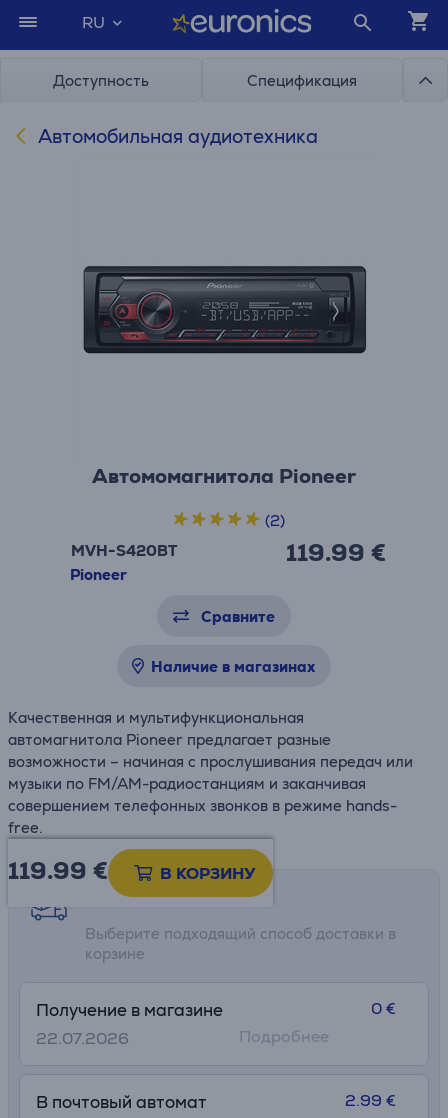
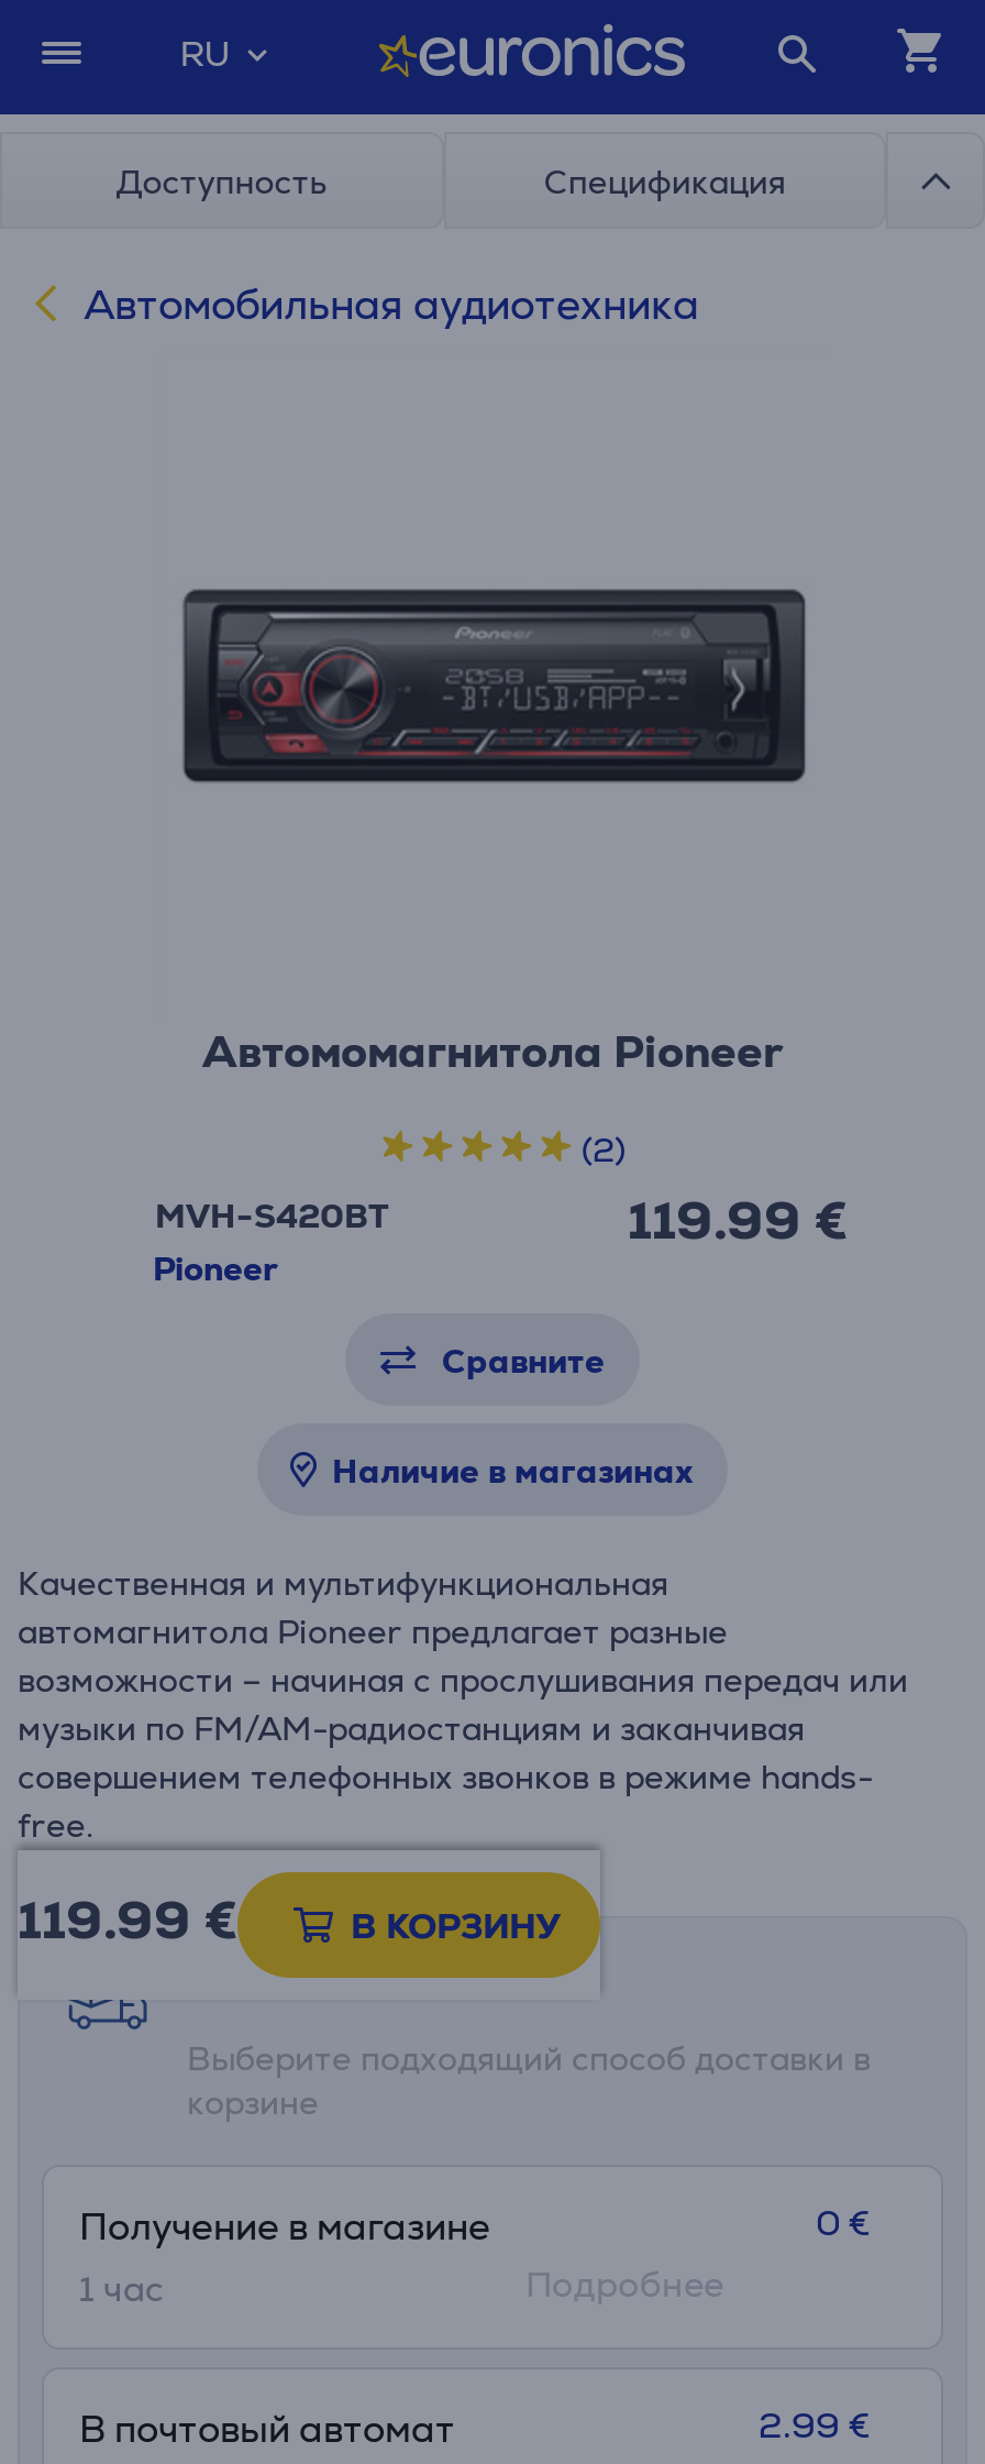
[36,1028,129,1049] 22.07.2026 -> [79,2266,163,2312] 1 час

